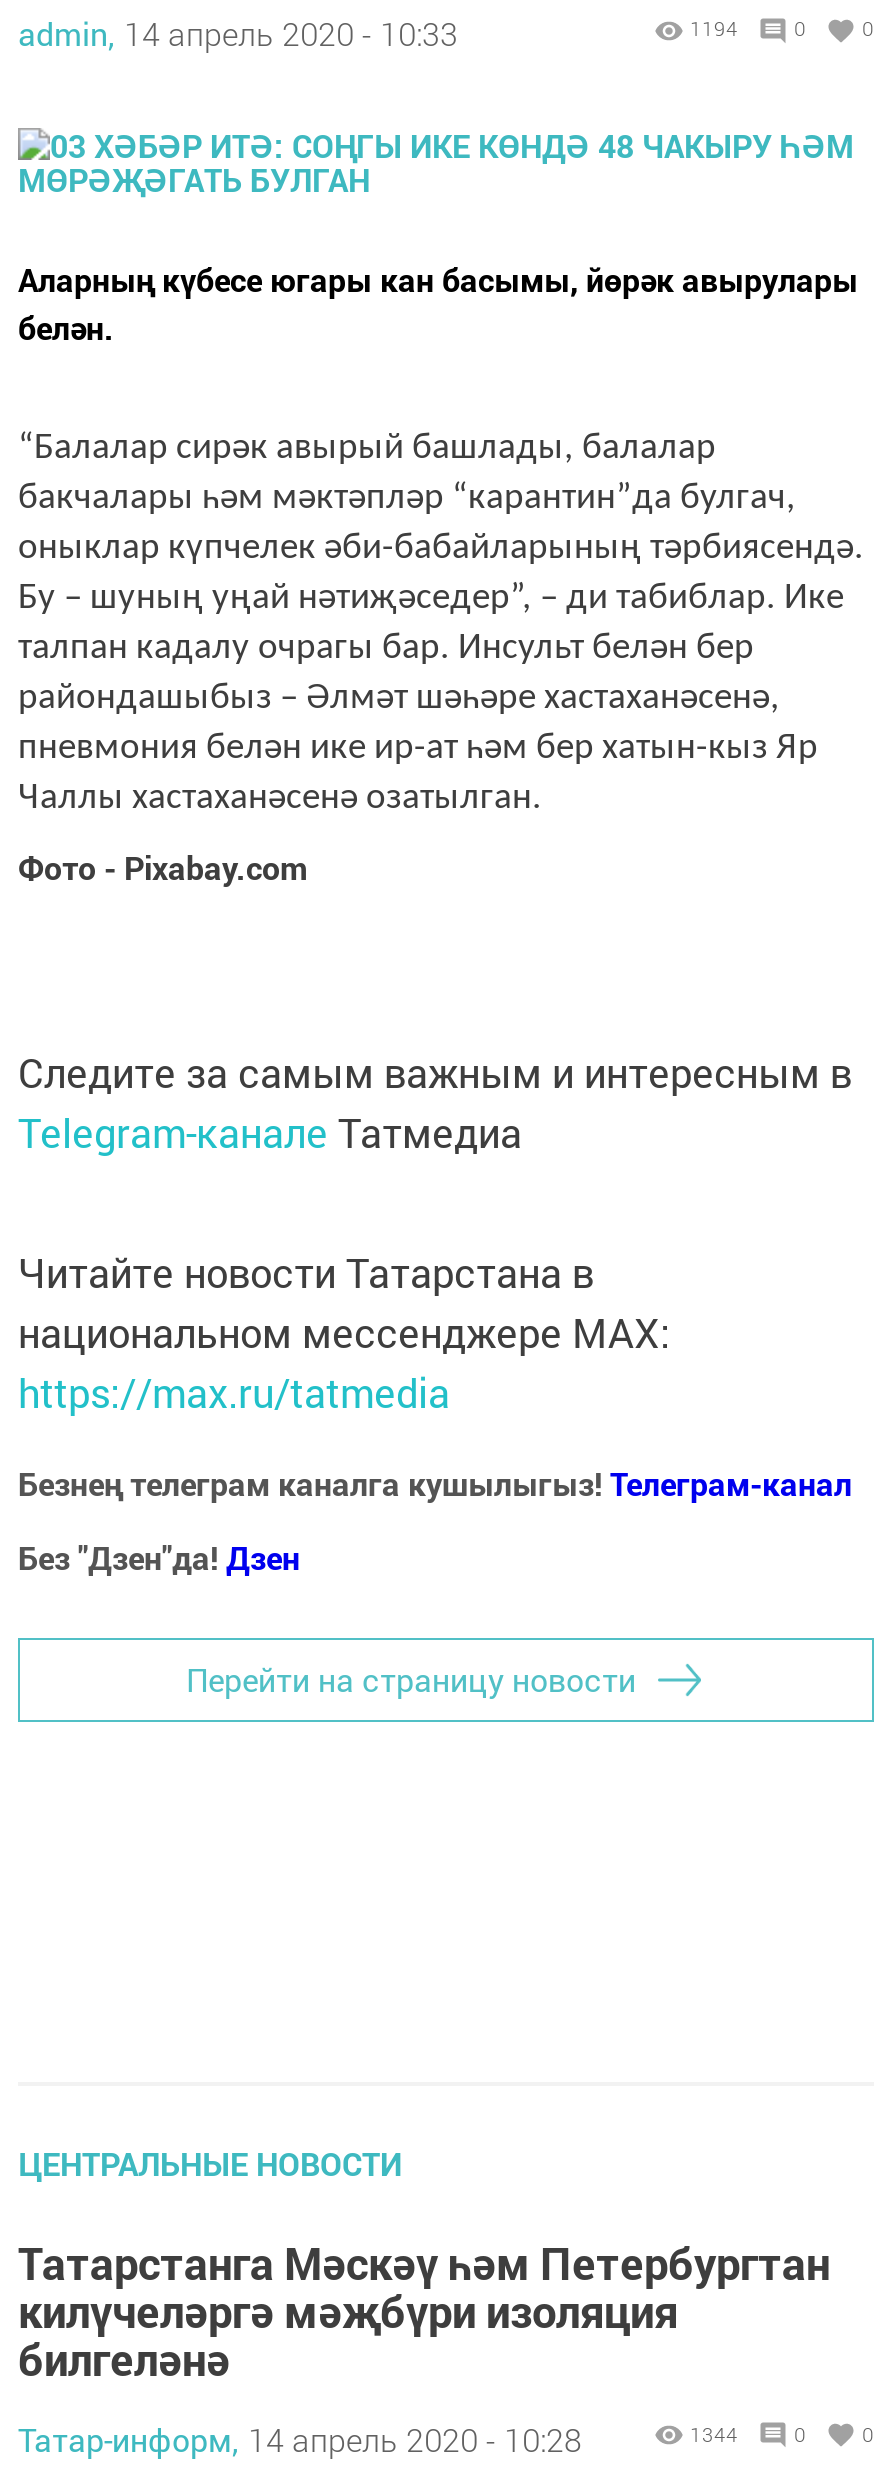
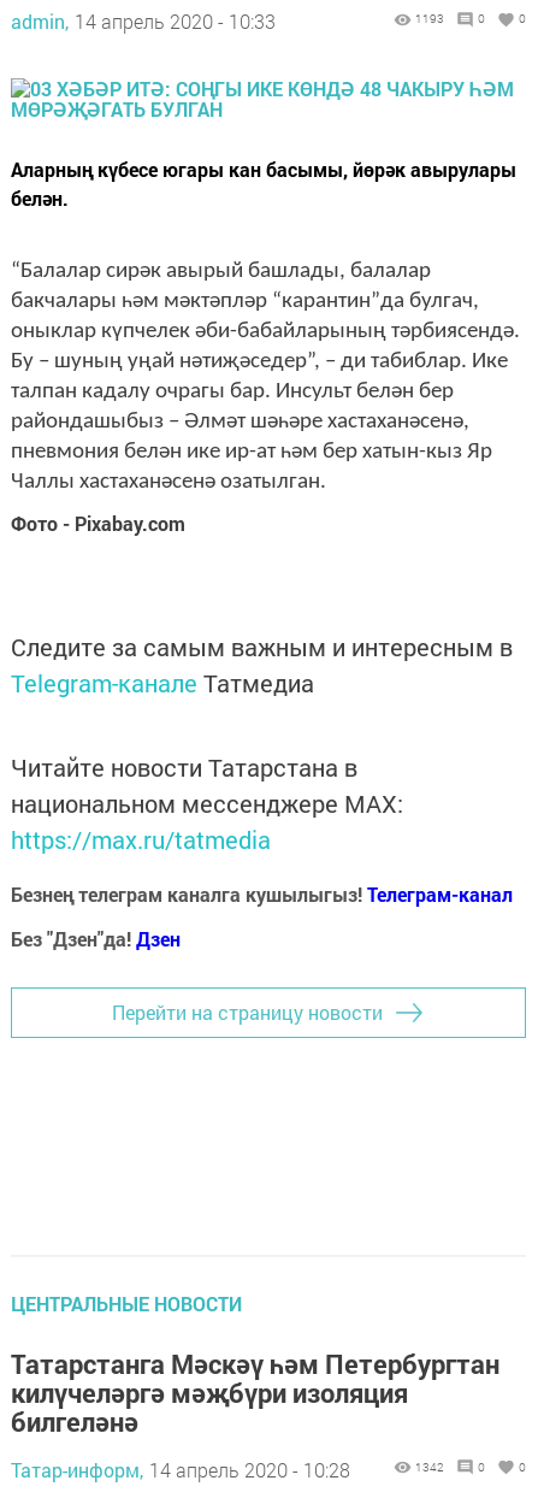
[690,17,738,43] 1194 -> [415,11,444,27] 1193
[690,2421,738,2447] 1344 -> [415,1459,444,1475] 1342

